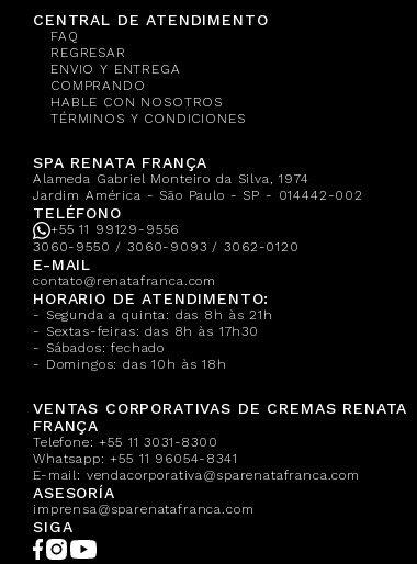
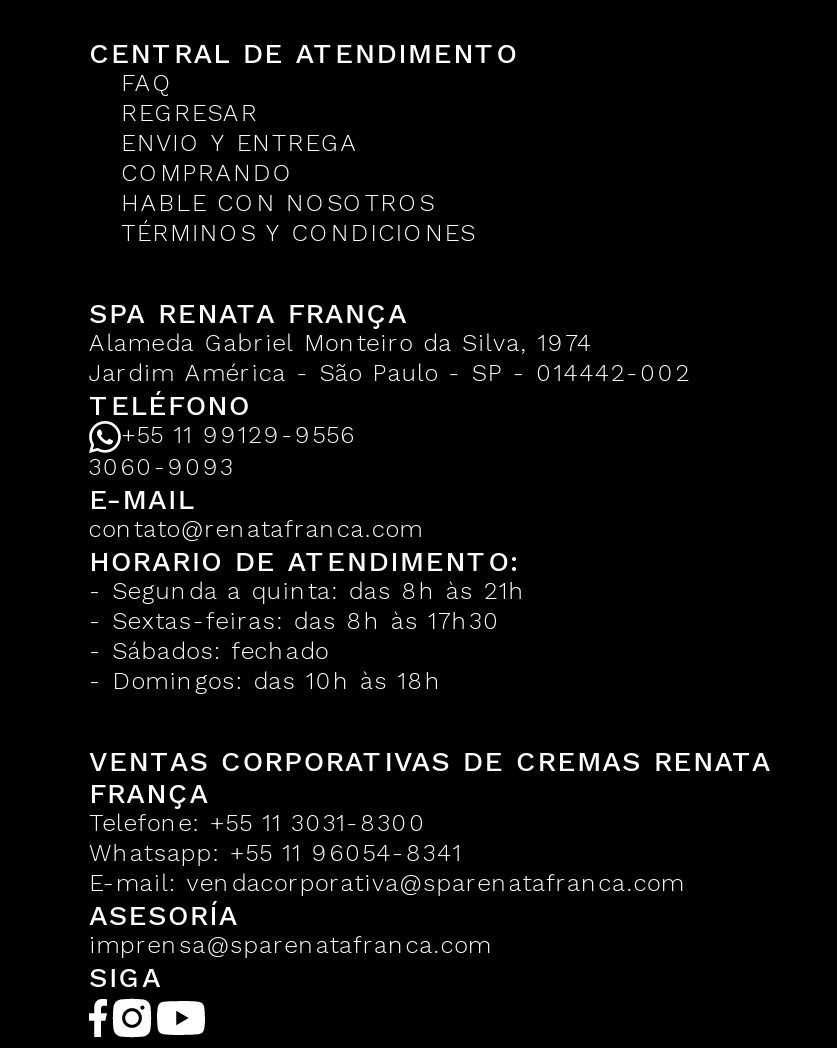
[33,239,299,255] 3060-9550 / 3060-9093 / 3062-0120 -> [89,453,234,481] 3060-9093

